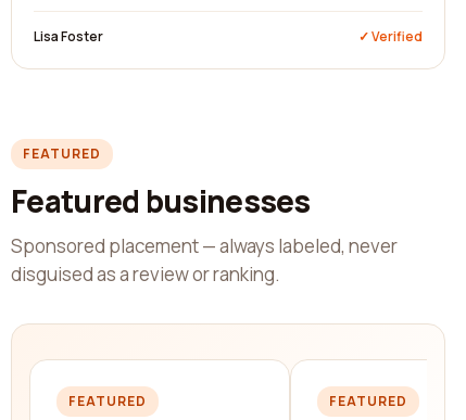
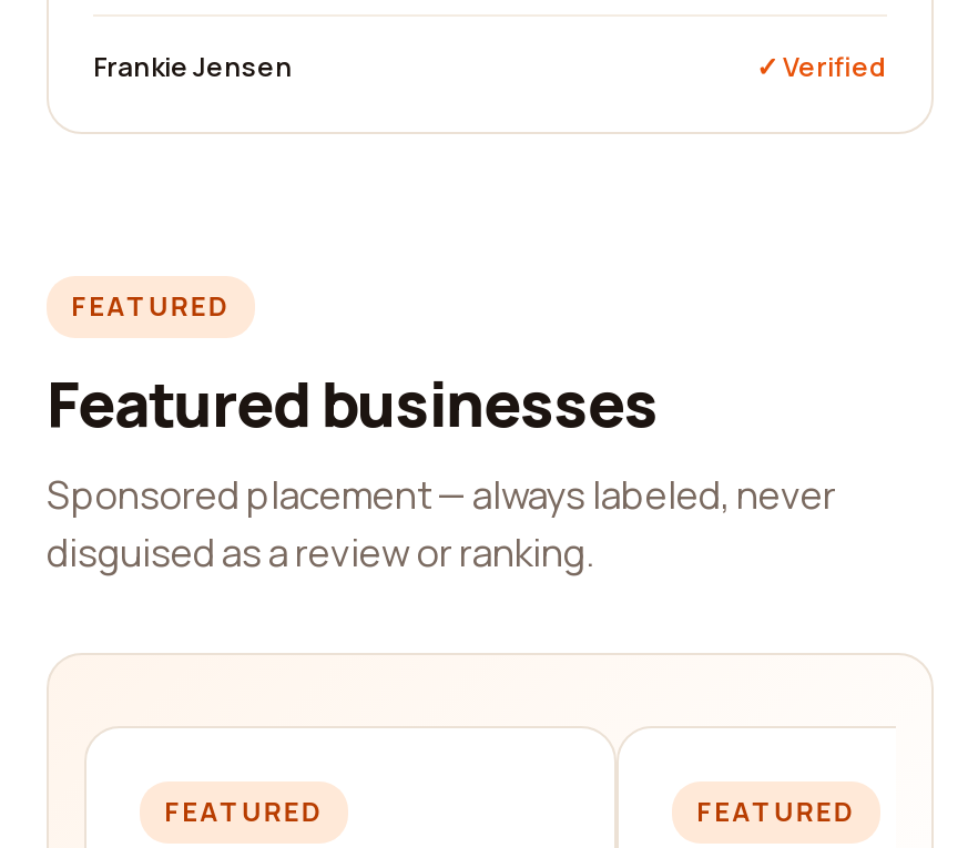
[34,27,103,46] Lisa Foster -> [93,48,293,85] Frankie Jensen

